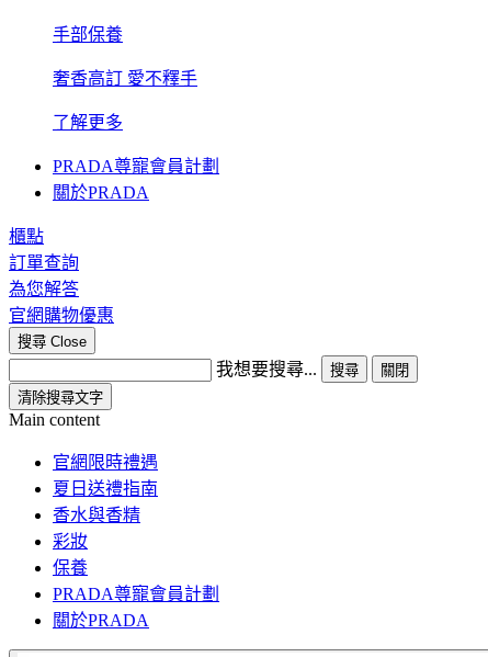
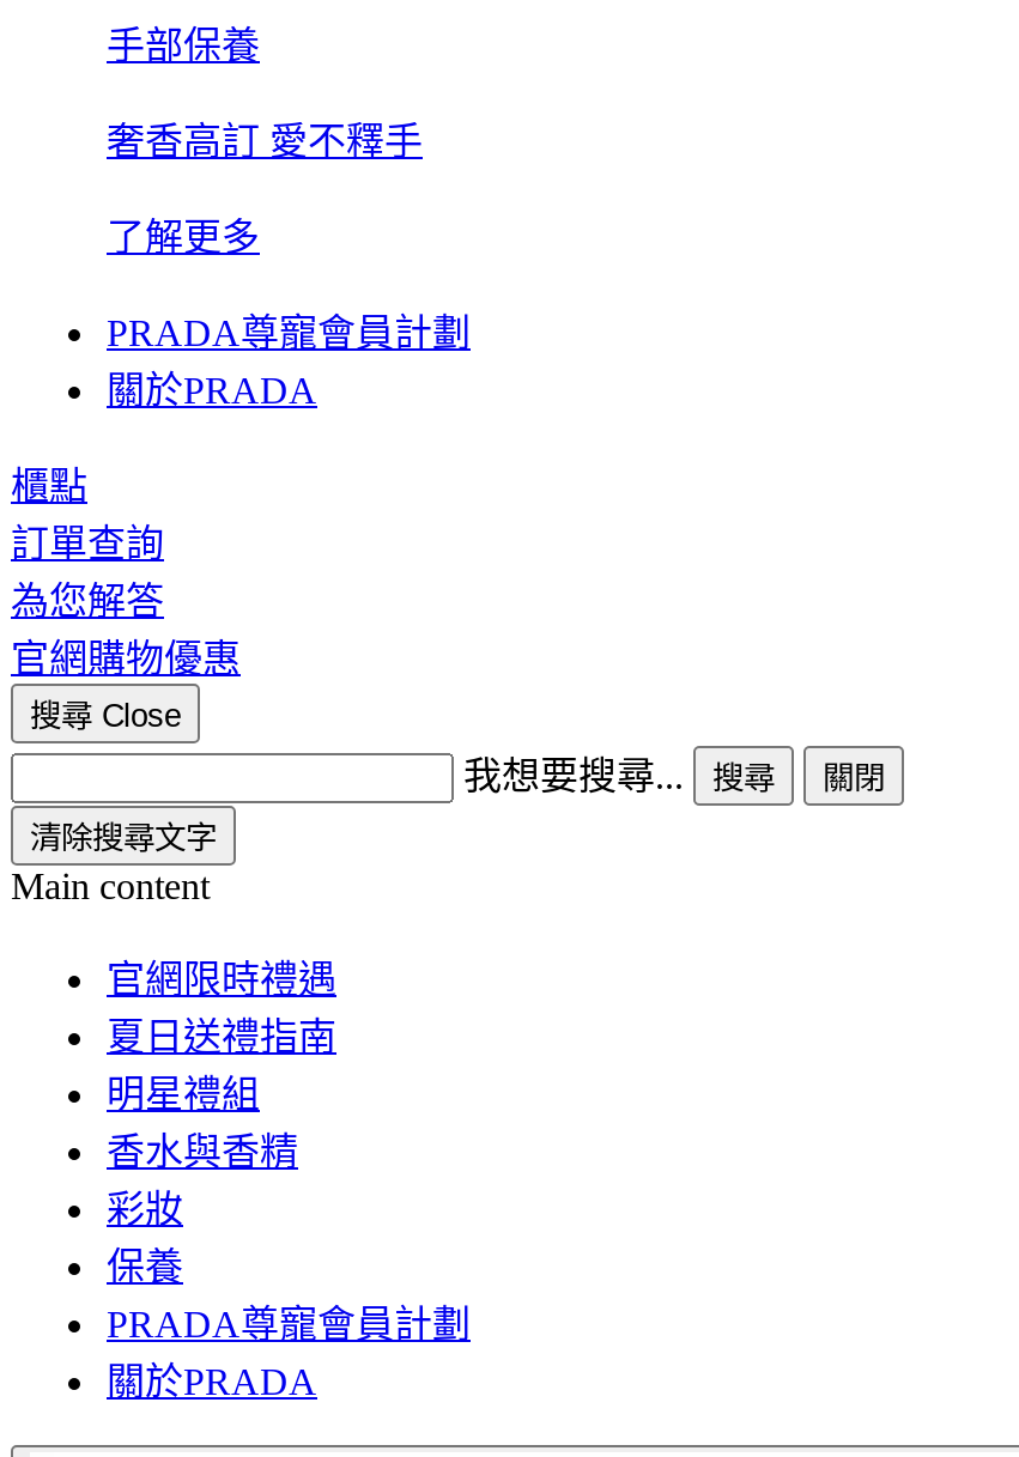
none -> [107,1074,260,1115] 明星禮組

